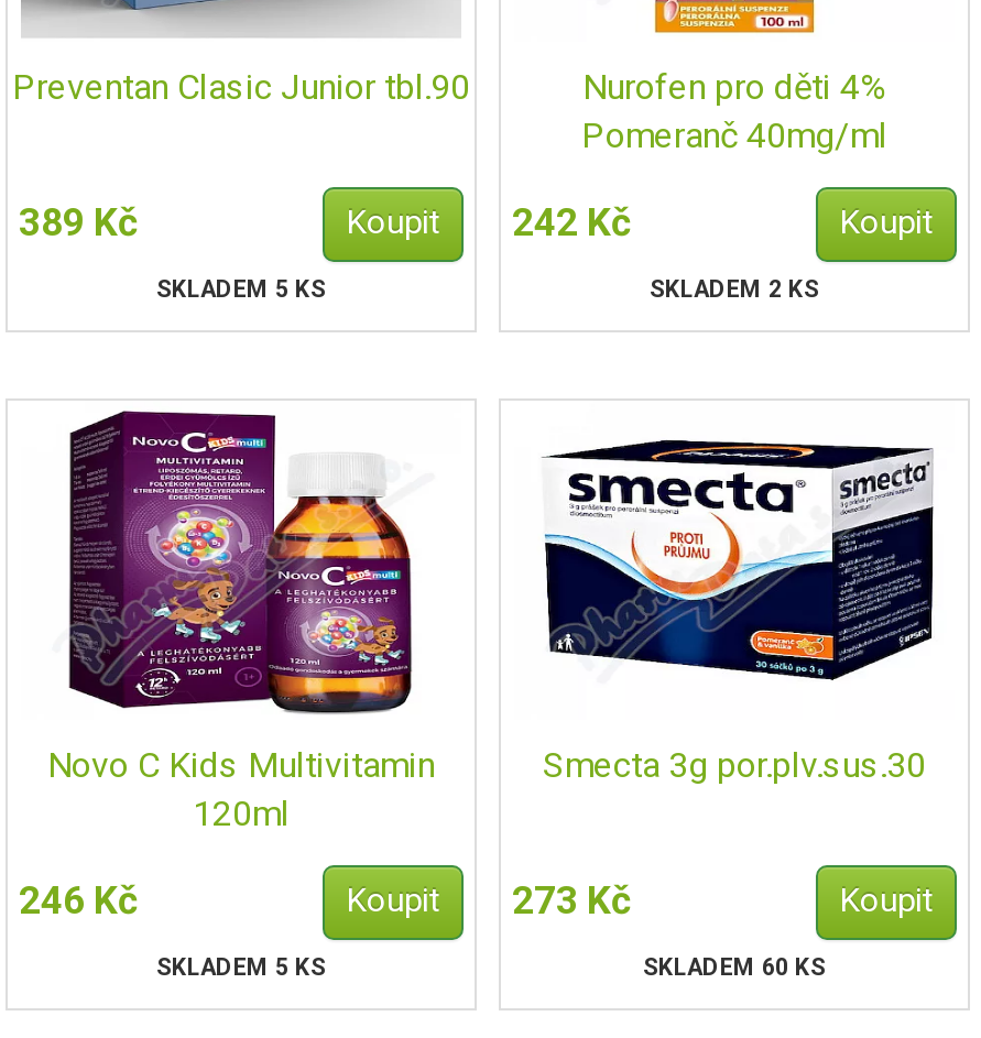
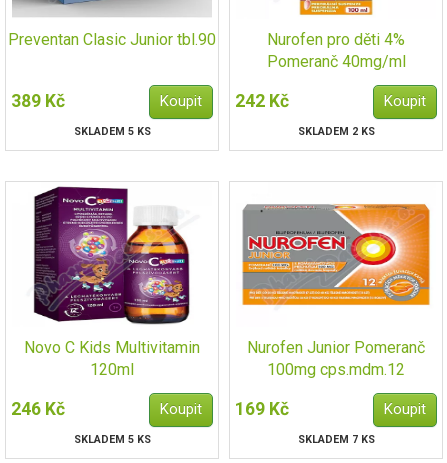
[527,438,941,786] [image] | Smecta 3g por.plv.sus.30 -> [241,200,431,379] [image] | Nurofen Junior Pomeranč | 100mg cps.mdm.12
[512,878,631,922] 273 Kč -> [235,399,289,419] 169 Kč
[643,953,826,982] SKLADEM 60 KS -> [297,433,374,446] SKLADEM 7 KS

